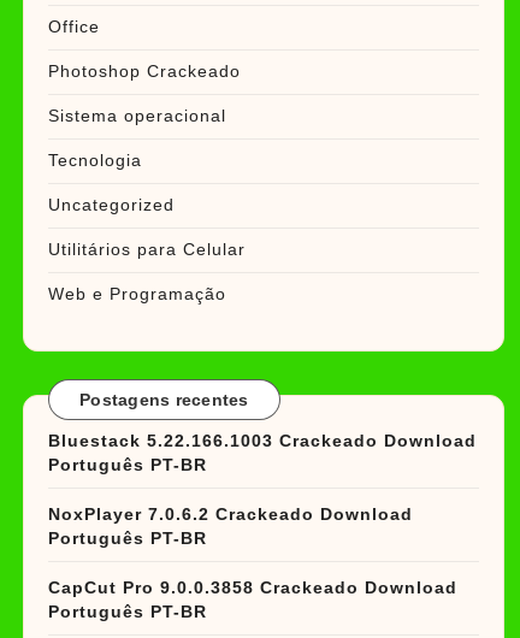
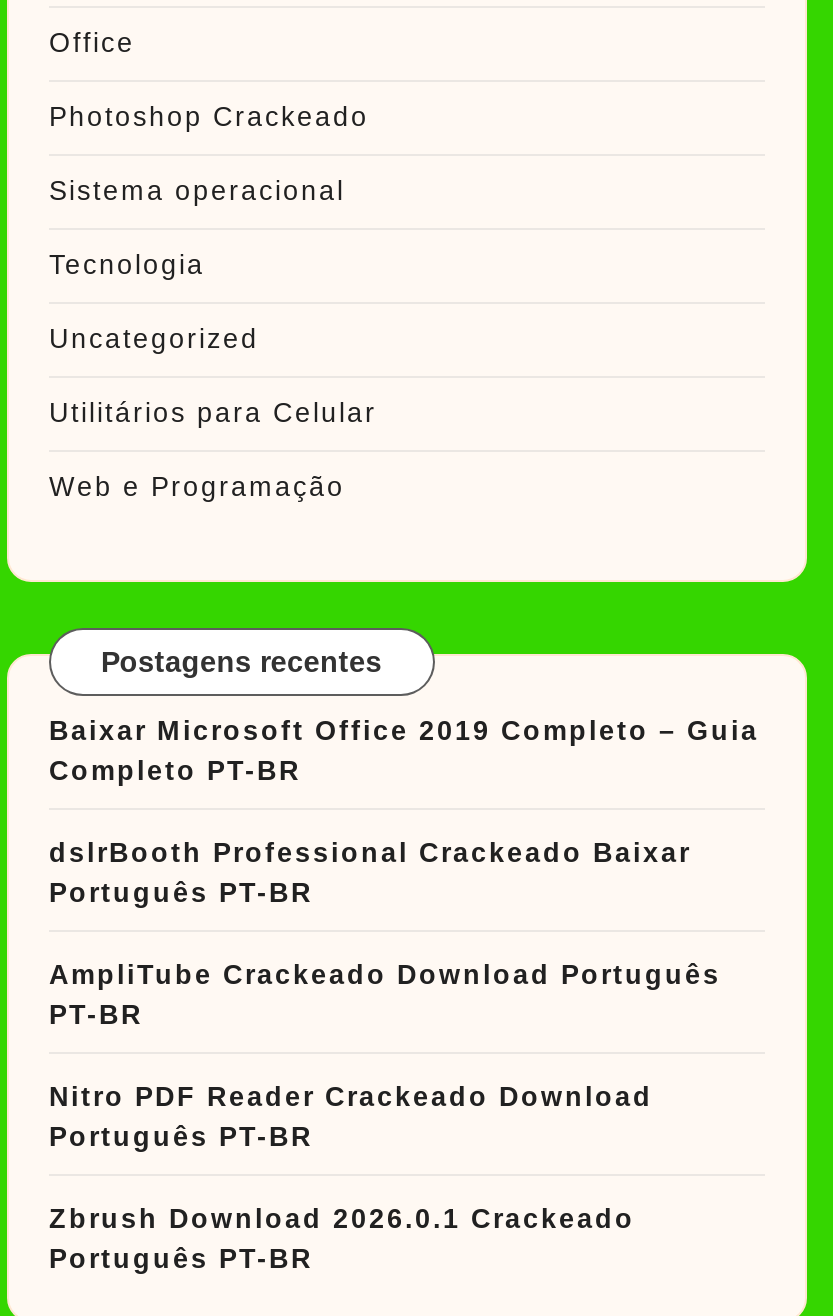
[48,433,477,451] Bluestack 5.22.166.1003 Crackeado Download -> [49,717,759,869] Baixar Microsoft Office 2019 Completo – Guia | Completo PT-BR | dslrBooth Professional Crackeado Baixar
[48,506,413,524] NoxPlayer 7.0.6.2 Crackeado Download -> [49,961,721,1113] AmpliTube Crackeado Download Português | PT-BR | Nitro PDF Reader Crackeado Download
[48,580,457,598] CapCut Pro 9.0.0.3858 Crackeado Download -> [49,1205,635,1235] Zbrush Download 2026.0.1 Crackeado

